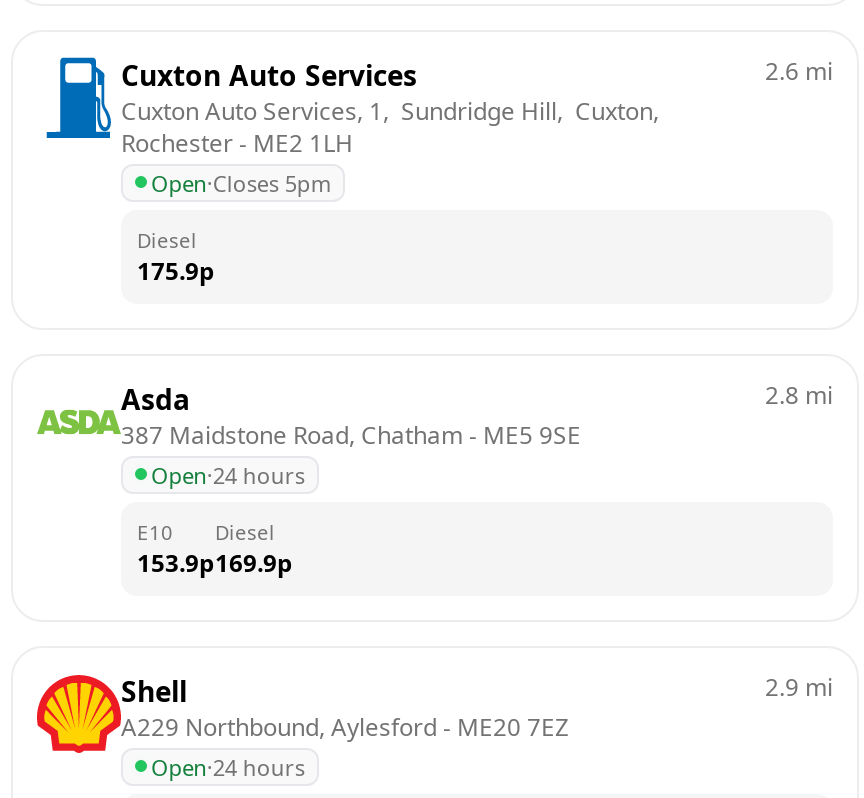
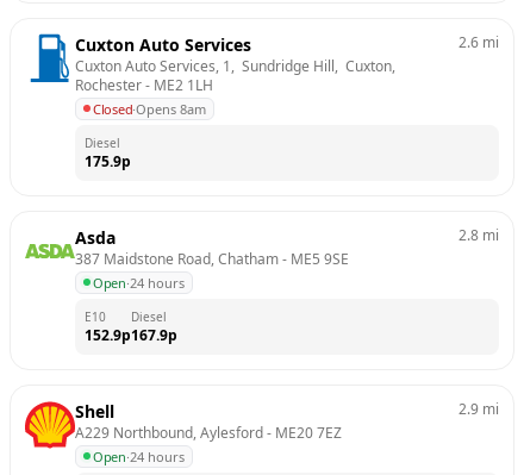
[151,168,331,198] Open·Closes 5pm -> [93,100,207,118] Closed·Opens 8am
[137,546,215,580] 153.9p -> [85,325,131,345] 152.9p
[215,546,293,580] 169.9p -> [131,325,177,345] 167.9p

